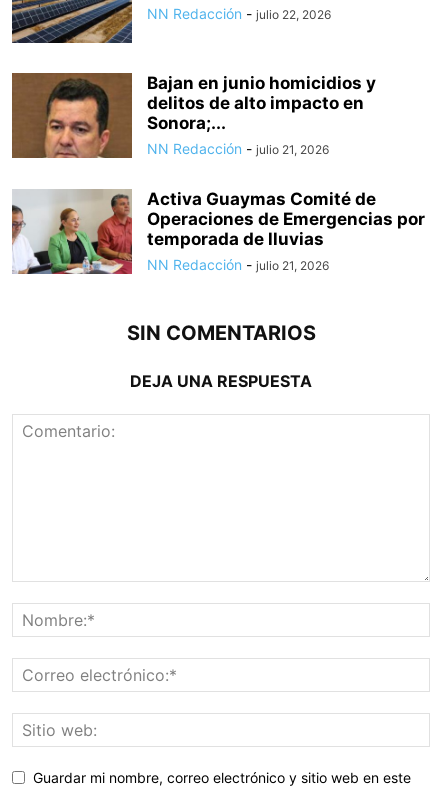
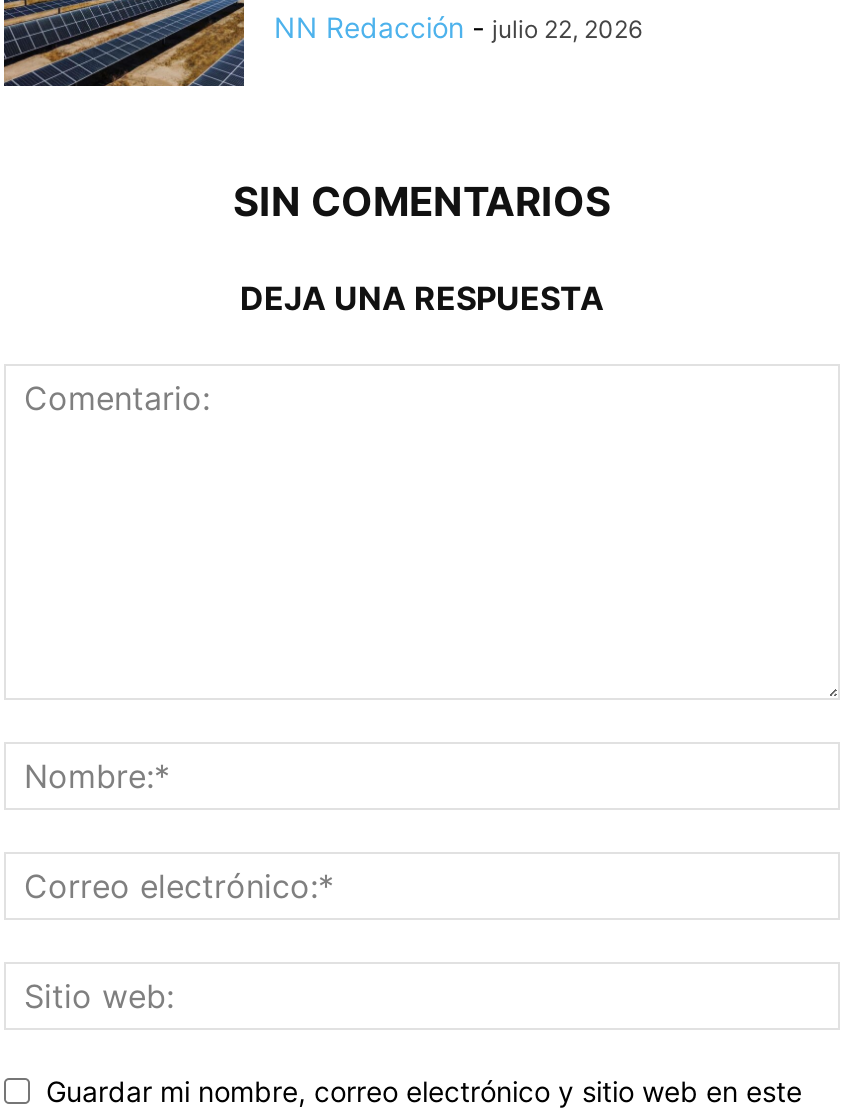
[12,72,425,273] [image] | Bajan en junio homicidios y | delitos de alto impacto en | Sonora;... | NN Redacción - julio 21, 2026 | Activa Guaymas Comité de | Operaciones de Emergencias por | temporada de lluvias | NN Redacción - julio 21, 2026 -> none
[11,188,133,275] [image] -> none

